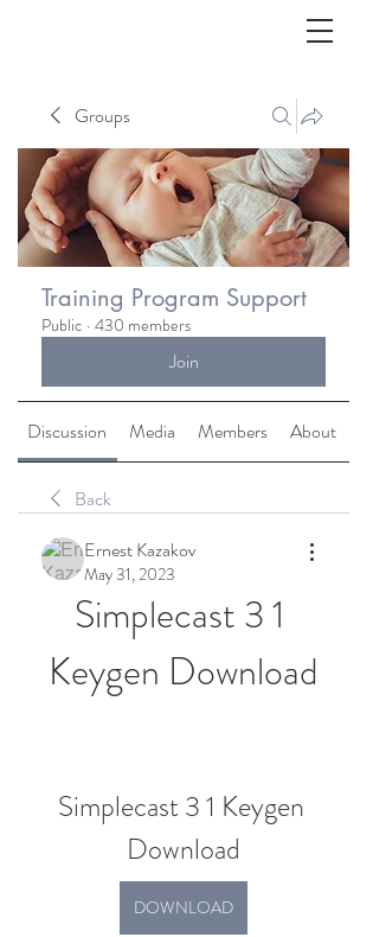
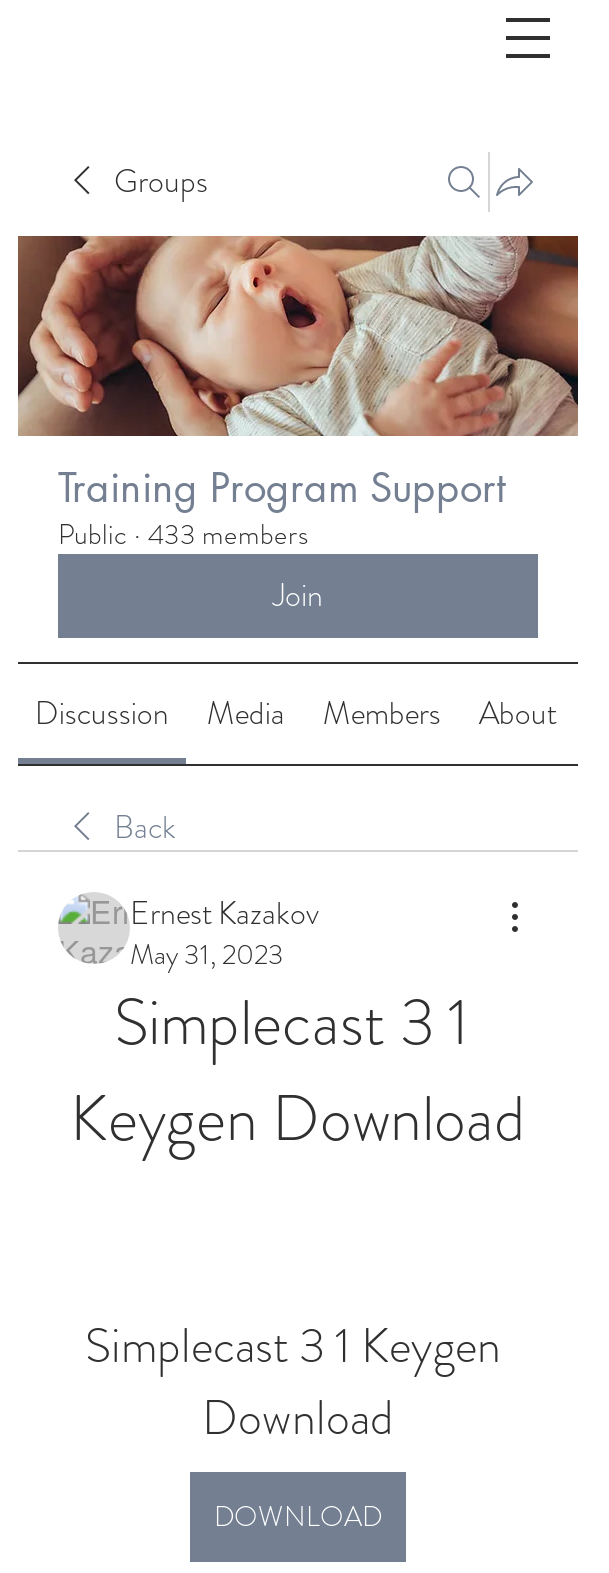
[41,313,191,337] Public · 430 members -> [58,514,308,554] Public · 433 members

